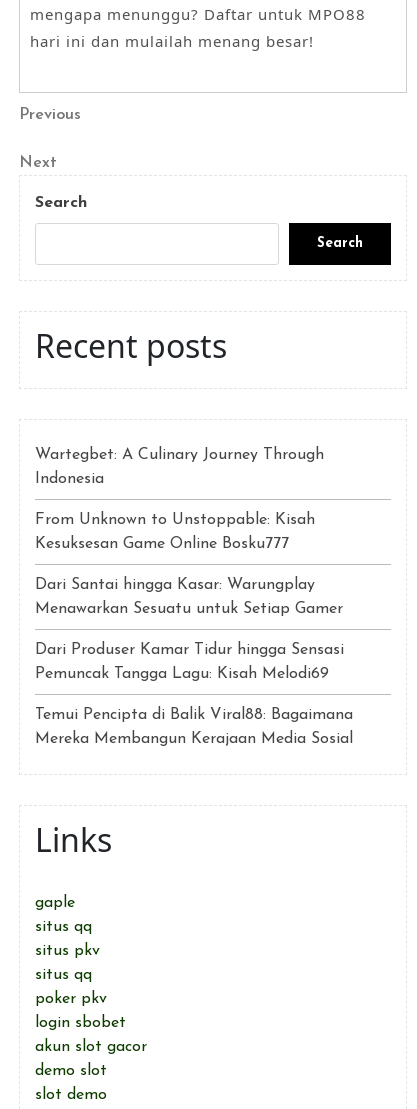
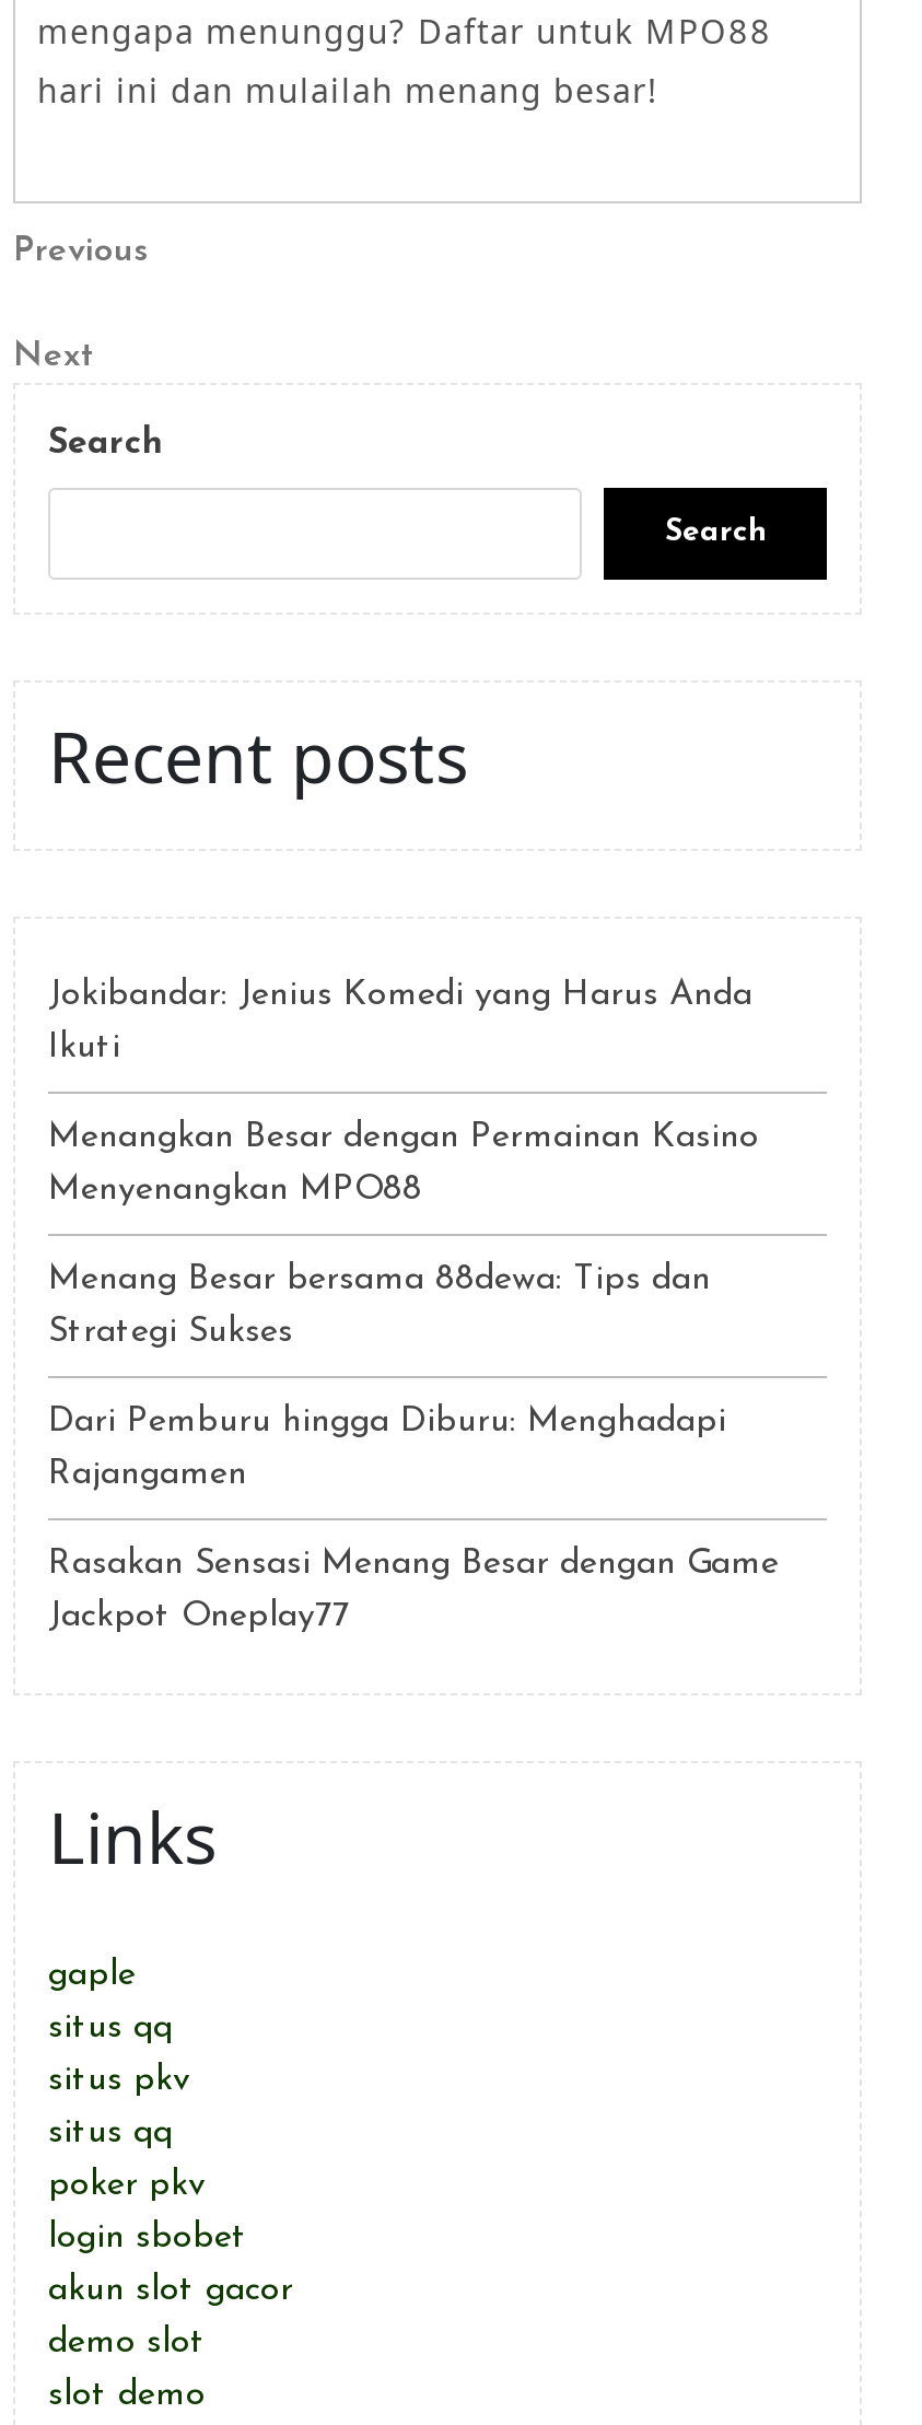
[35,447,324,463] Wartegbet: A Culinary Journey Through -> [48,979,752,1014] Jokibandar: Jenius Komedi yang Harus Anda
[35,471,104,487] Indonesia -> [48,1031,120,1066] Ikuti
[35,512,315,528] From Unknown to Unstoppable: Kisah -> [48,1121,759,1156] Menangkan Besar dengan Permainan Kasino
[35,536,289,552] Kesuksesan Game Online Bosku777 -> [48,1173,422,1208] Menyenangkan MPO88
[35,577,315,593] Dari Santai hingga Kasar: Warungplay -> [48,1263,711,1298] Menang Besar bersama 88dewa: Tips dan
[35,601,343,617] Menawarkan Sesuatu untuk Setiap Gamer -> [48,1316,293,1351] Strategi Sukses
[35,642,344,658] Dari Produser Kamar Tidur hingga Sensasi -> [48,1405,726,1440] Dari Pemburu hingga Diburu: Menghadapi
[35,666,329,682] Pemuncak Tangga Lagu: Kisah Melodi69 -> [48,1458,247,1493] Rajangamen
[35,707,353,723] Temui Pencipta di Balik Viral88: Bagaimana -> [48,1548,779,1583] Rasakan Sensasi Menang Besar dengan Game
[35,731,353,747] Mereka Membangun Kerajaan Media Sosial -> [48,1600,350,1635] Jackpot Oneplay77

